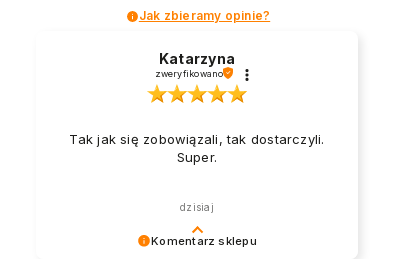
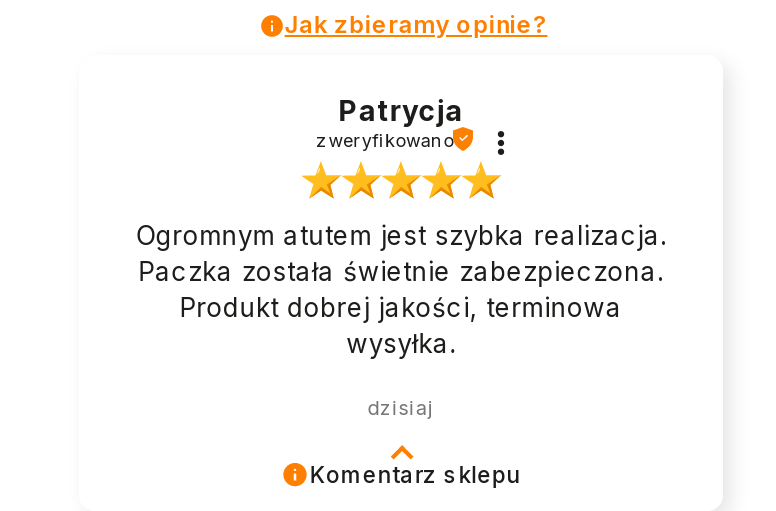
[159,49,235,66] Katarzyna -> [338,92,464,126] Patrycja
[69,131,324,165] Tak jak się zobowiązali, tak dostarczyli. | Super. -> [135,219,667,359] Ogromnym atutem jest szybka realizacja. | Paczka została świetnie zabezpieczona. | Produkt dobrej jakości, terminowa | wysyłka.

